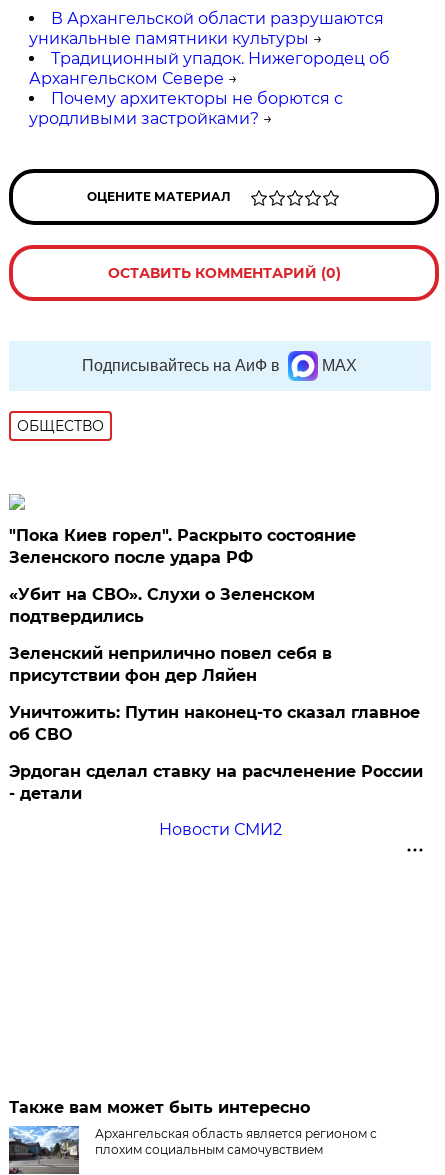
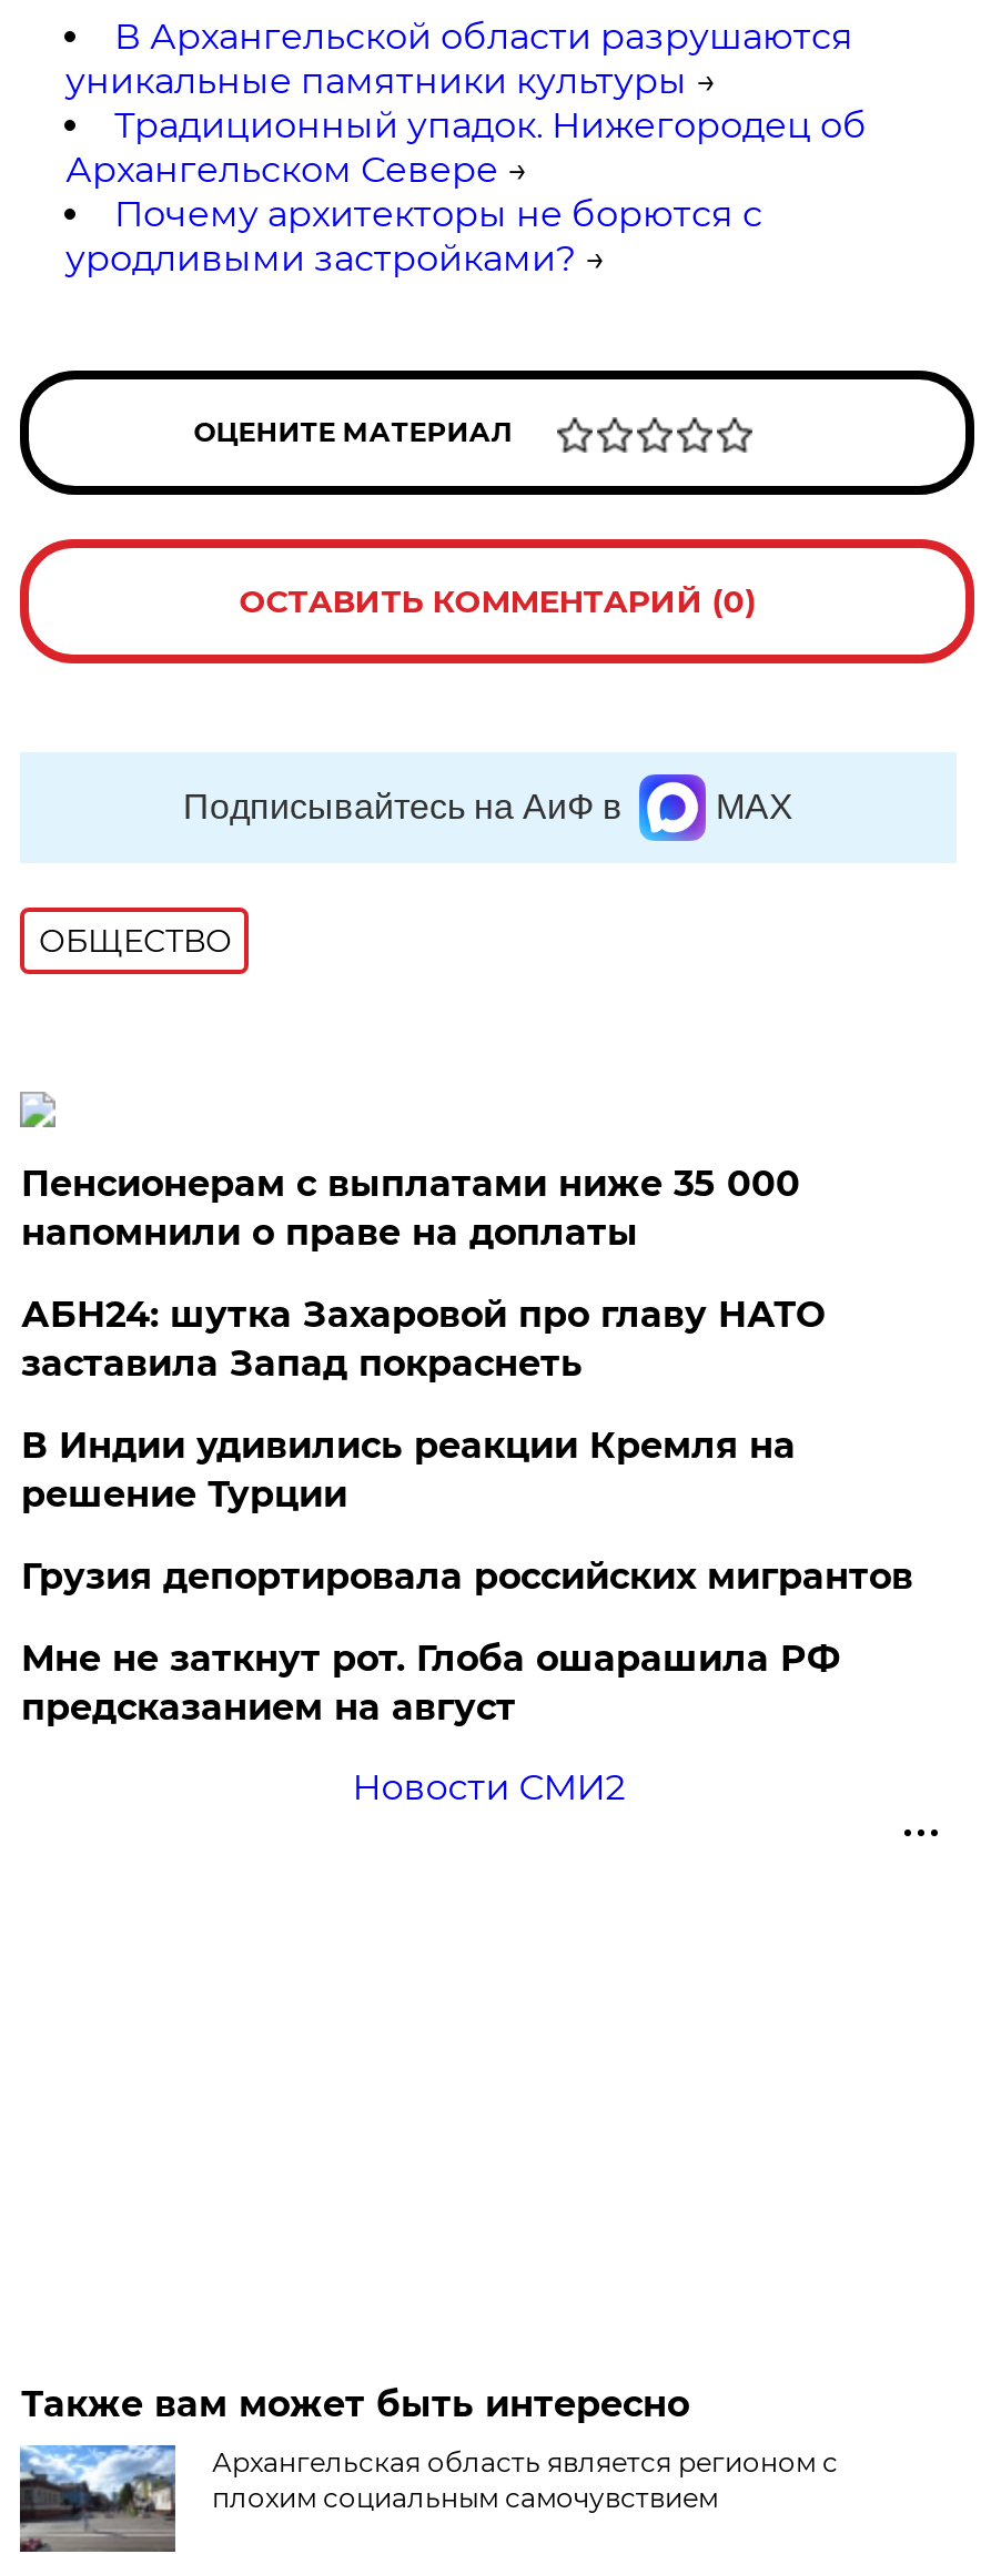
[9,526,356,567] "Пока Киев горел". Раскрыто состояние | Зеленского после удара РФ -> [21,1162,800,1253] Пенсионерам с выплатами ниже 35 000 | напомнили о праве на доплаты
[9,585,315,626] «Убит на СВО». Слухи о Зеленском | подтвердились -> [21,1293,824,1384] АБН24: шутка Захаровой про главу НАТО | заставила Запад покраснеть
[9,644,332,685] Зеленский неприлично повел cебя в | присутствии фон дер Ляйен -> [21,1424,795,1515] В Индии удивились реакции Кремля на | решение Турции
[9,703,420,744] Уничтожить: Путин наконец-то сказал главное | об СВО -> [21,1555,913,1597] Грузия депортировала российских мигрантов
[9,762,423,803] Эрдоган сделал ставку на расчленение России | - детали -> [21,1637,840,1728] Мне не заткнут рот. Глоба ошарашила РФ | предсказанием на август

